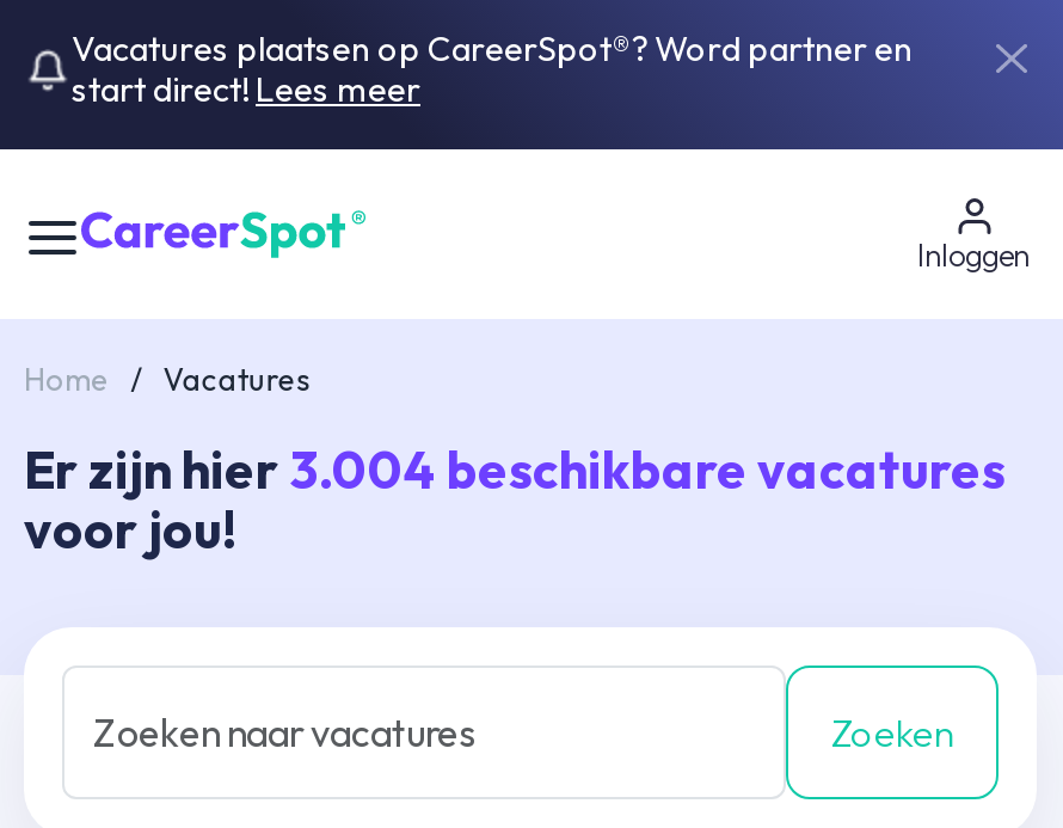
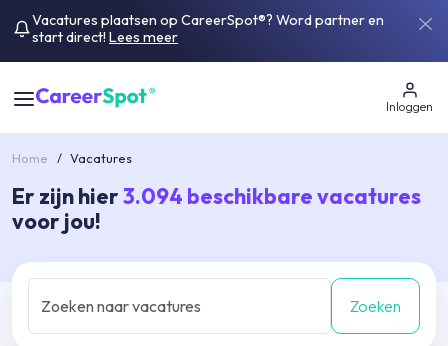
[24,436,1006,503] Er zijn hier 3.004 beschikbare vacatures -> [12,182,421,210] Er zijn hier 3.094 beschikbare vacatures

